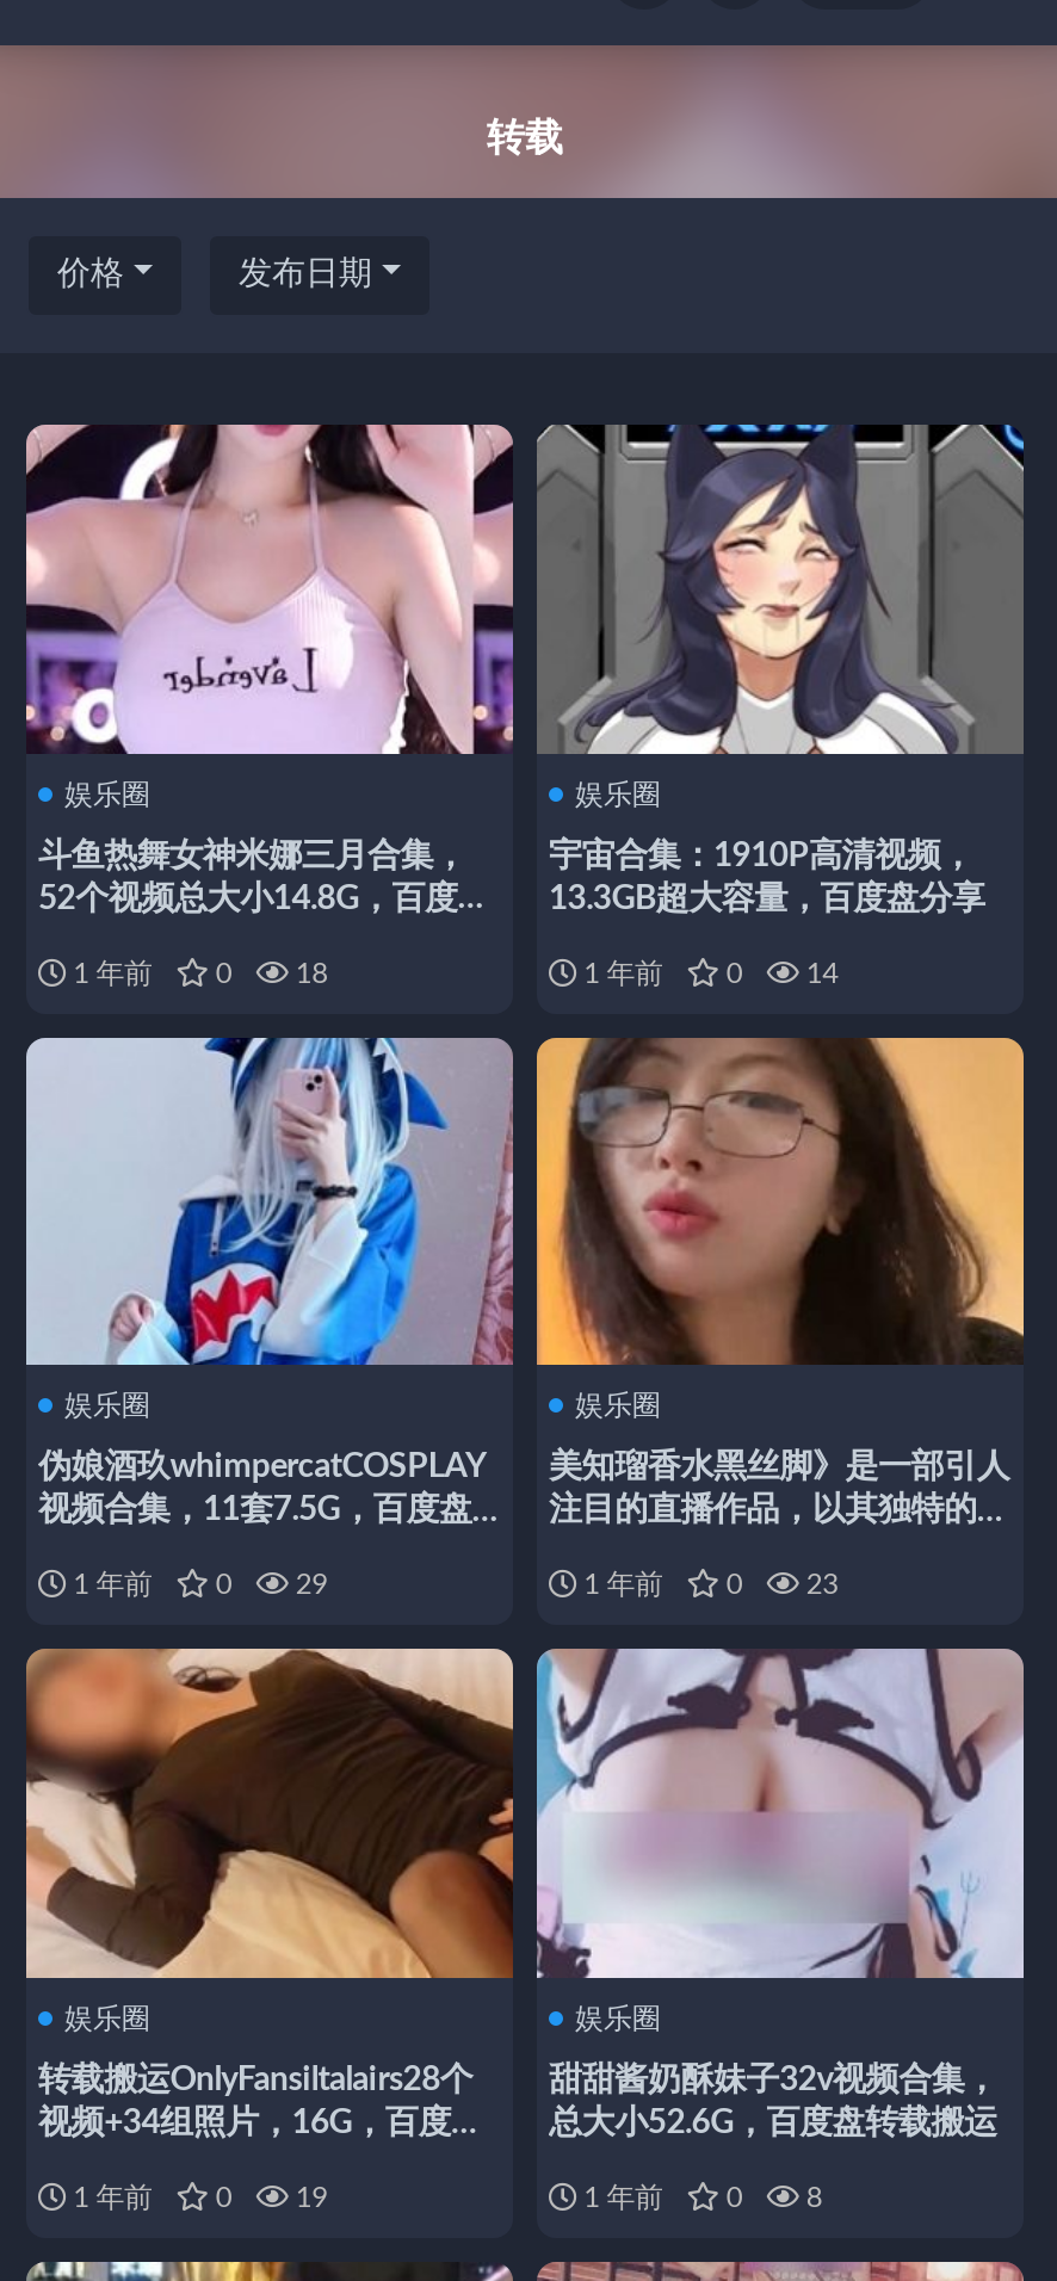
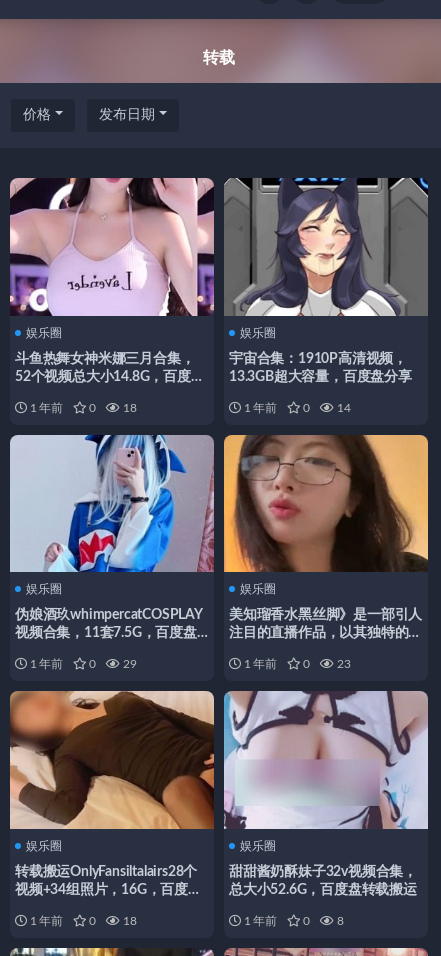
[66,2183,328,2212] 1 年前 0 19 -> [27,915,136,927] 1 年前 0 18

